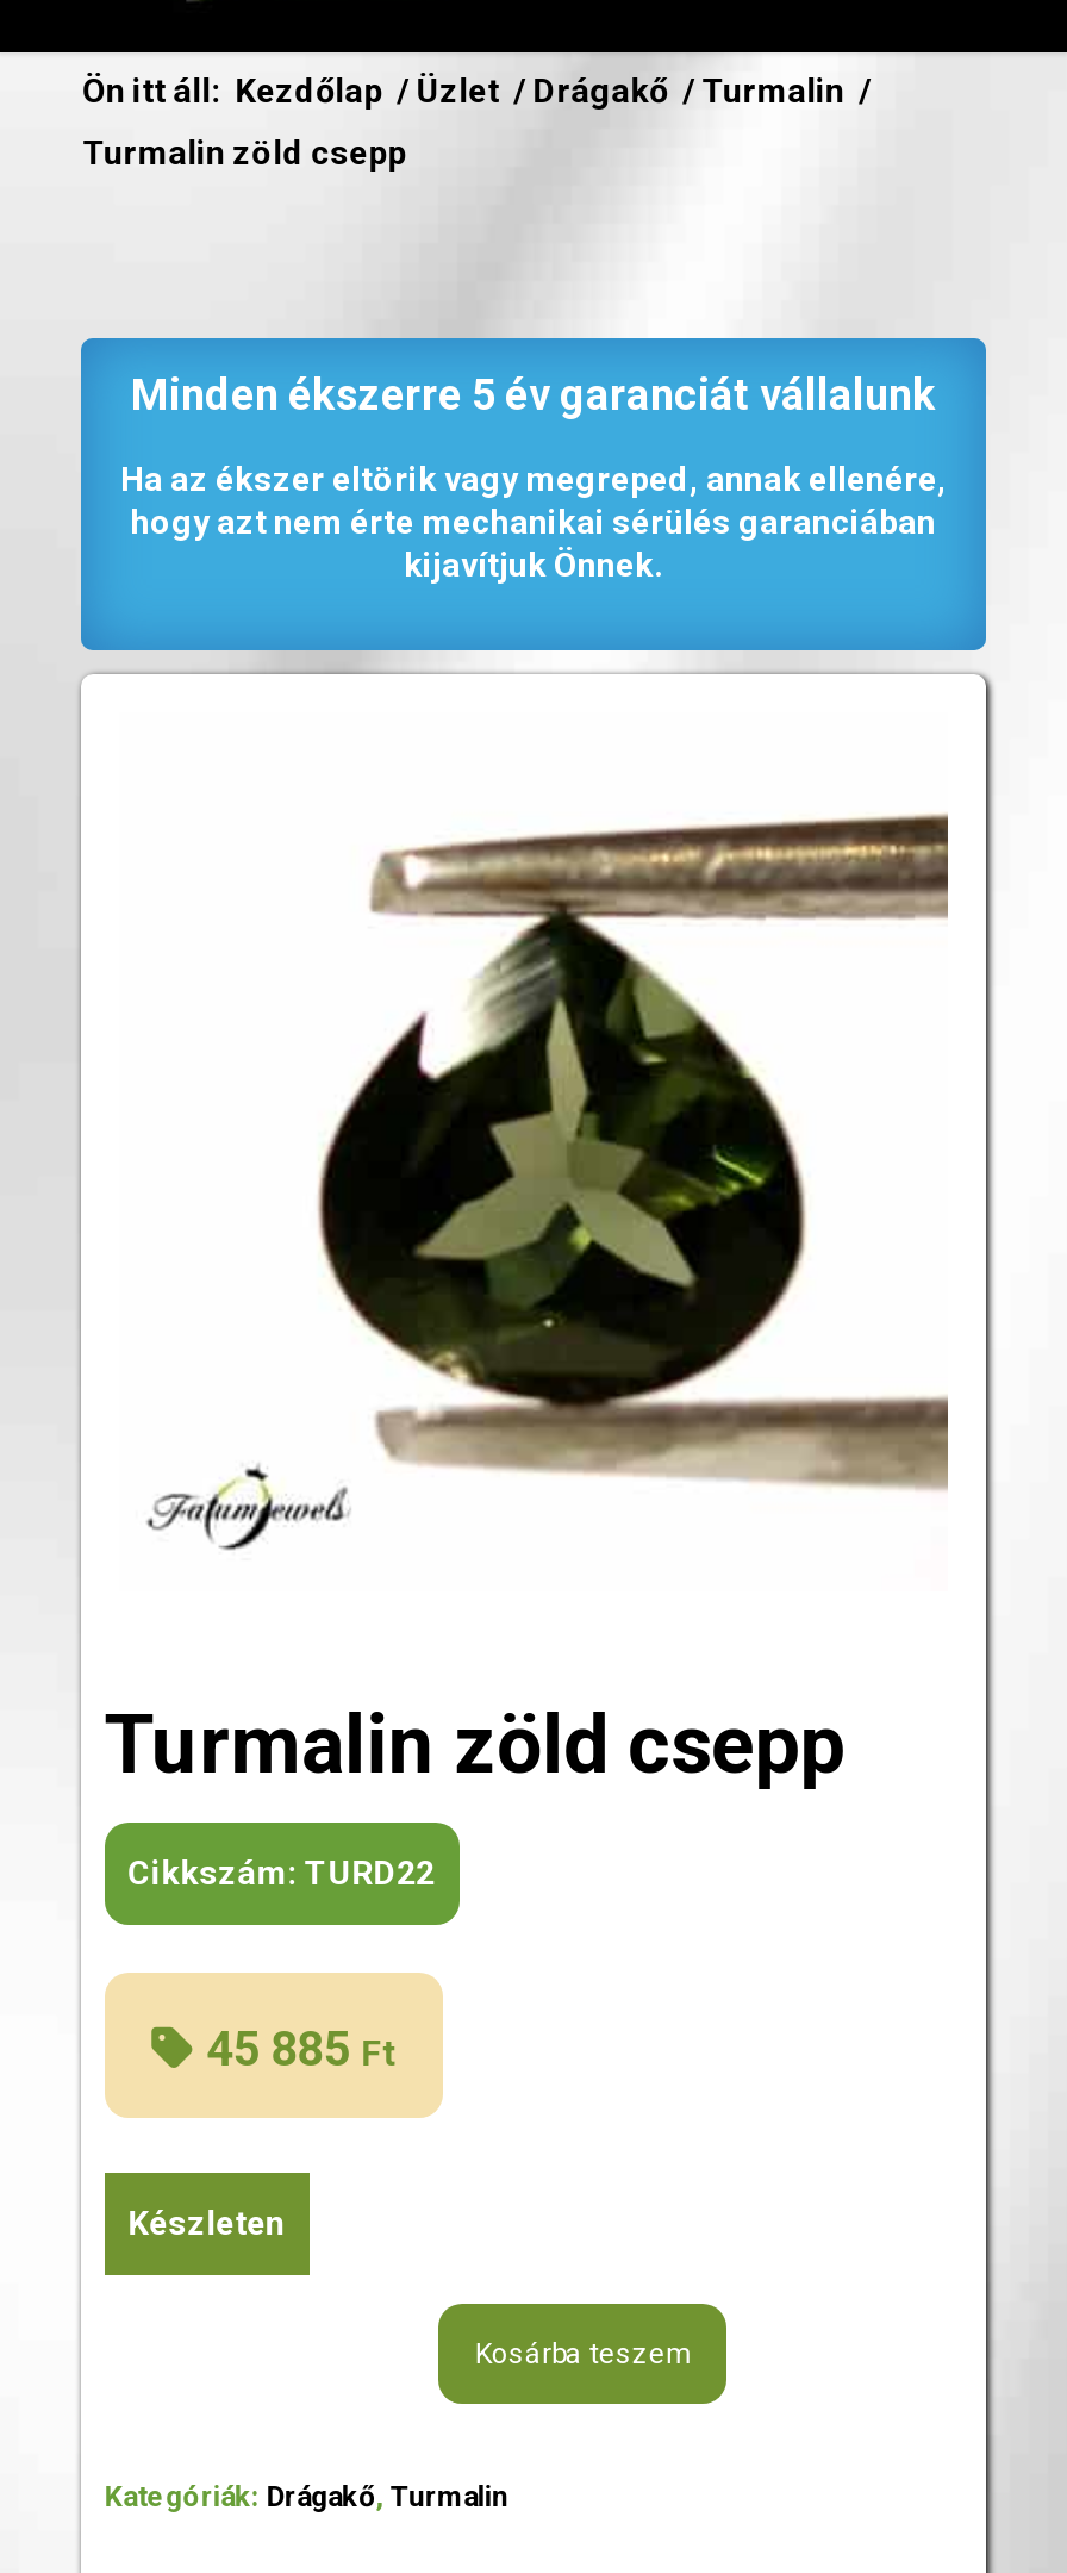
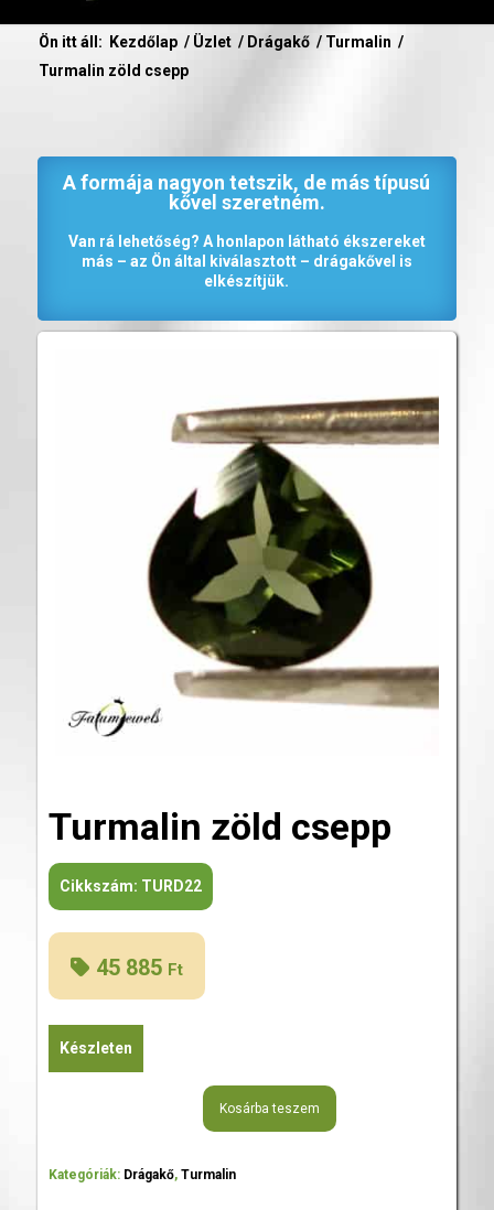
[131,369,936,419] Minden ékszerre 5 év garanciát vállalunk -> [63,171,431,214] A formája nagyon tetszik, de más típusú | kővel szeretném.
[120,460,947,583] Ha az ékszer eltörik vagy megreped, annak ellenére, | hogy azt nem érte mechanikai sérülés garanciában | kijavítjuk Önnek. -> [68,232,426,290] Van rá lehetőség? A honlapon látható ékszereket | más – az Ön által kiválasztott – drágakővel is | elkészítjük.

